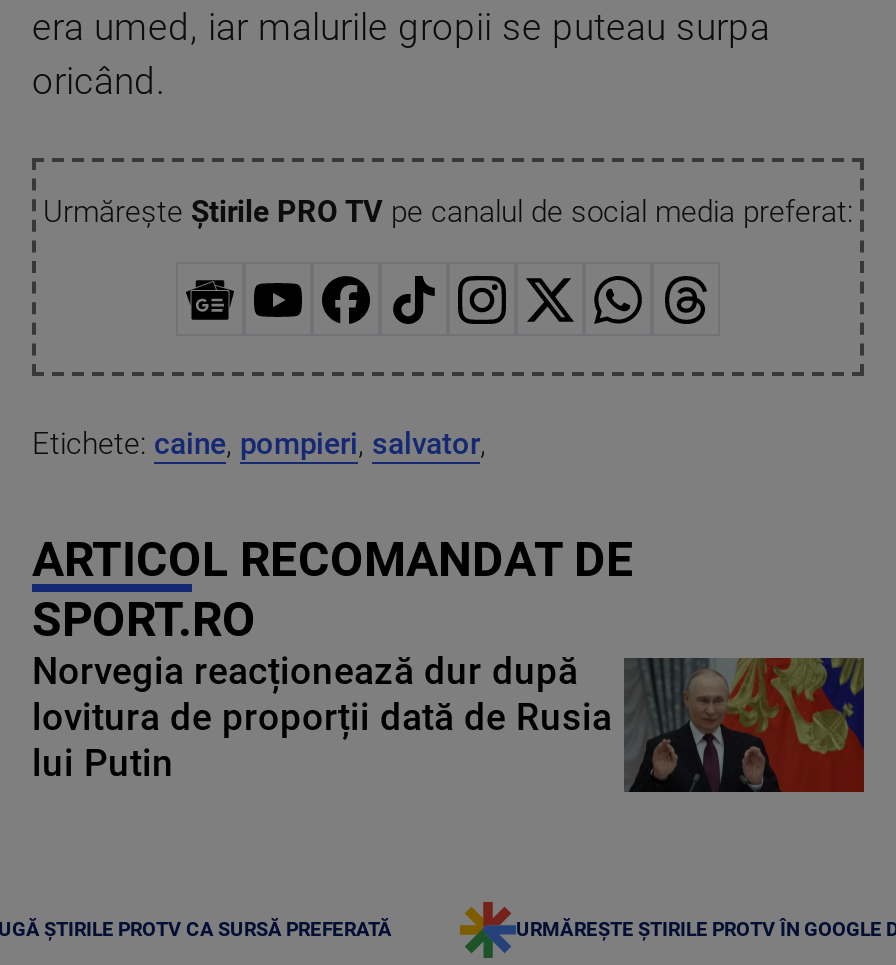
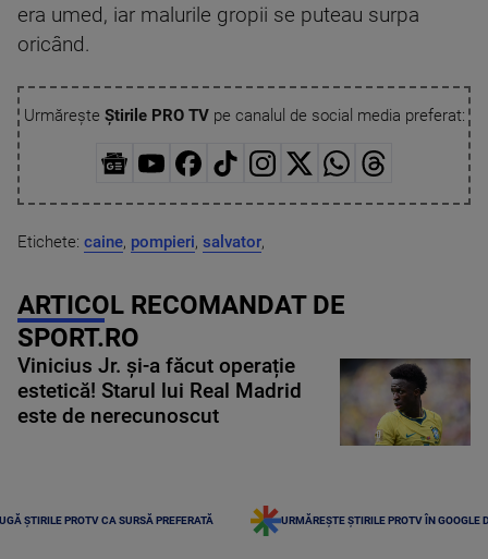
[32,650,866,794] [image] | Norvegia reacționează dur după | lovitura de proporții dată de Rusia | lui Putin -> [17,354,472,447] [image] | Vinicius Jr. și-a făcut operație | estetică! Starul lui Real Madrid | este de nerecunoscut

